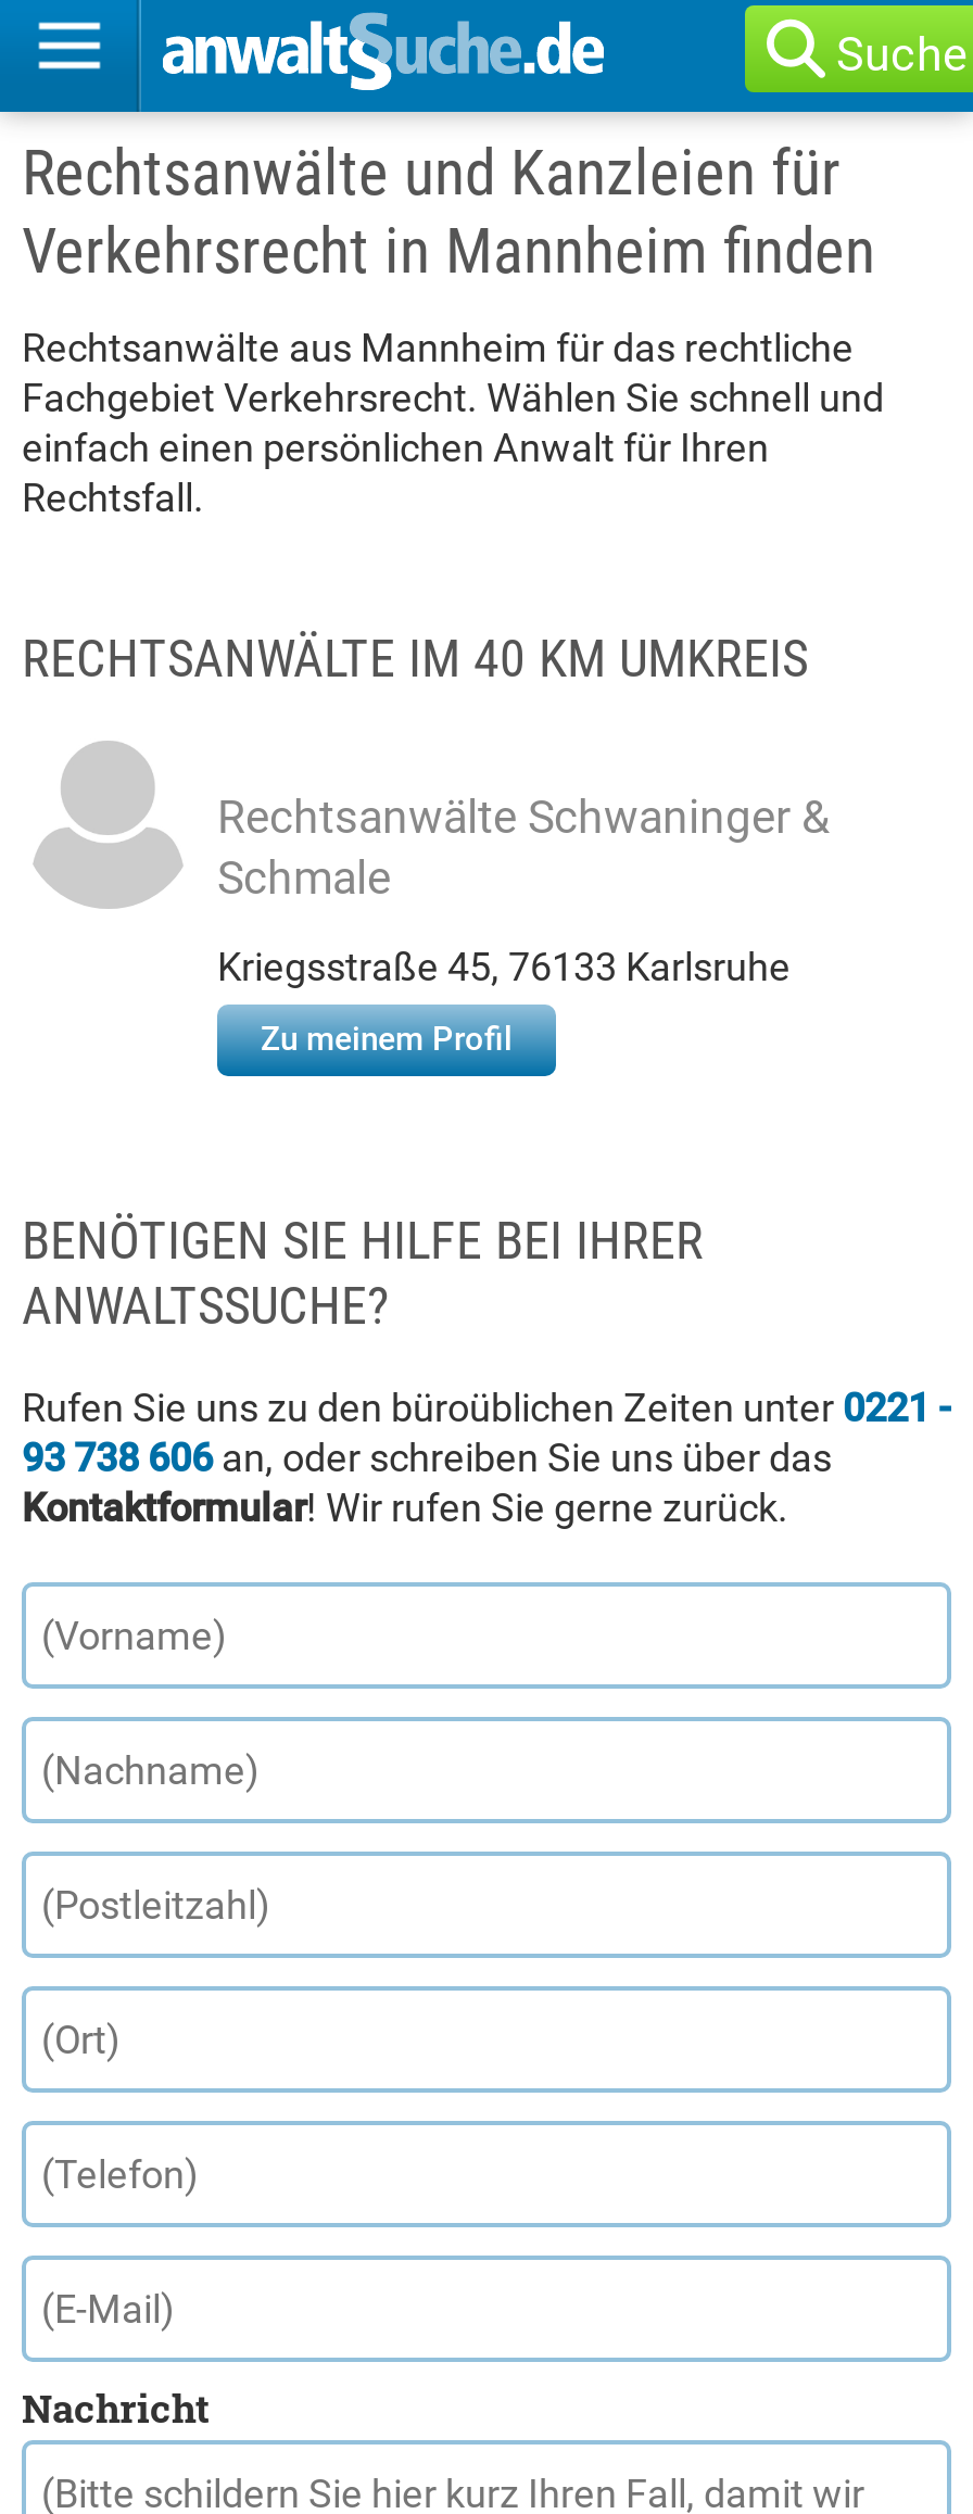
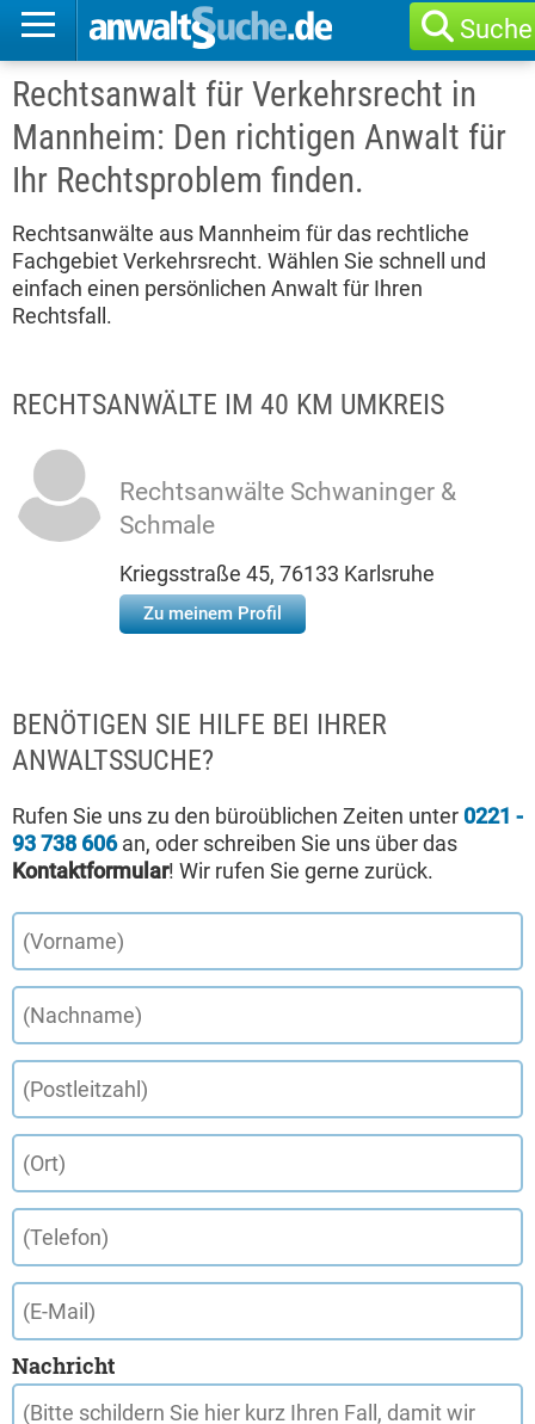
[22,136,875,288] Rechtsanwälte und Kanzleien für | Verkehrsrecht in Mannheim finden -> [12,74,506,201] Rechtsanwalt für Verkehrsrecht in | Mannheim: Den richtigen Anwalt für | Ihr Rechtsproblem finden.

